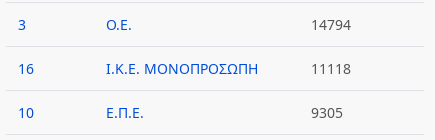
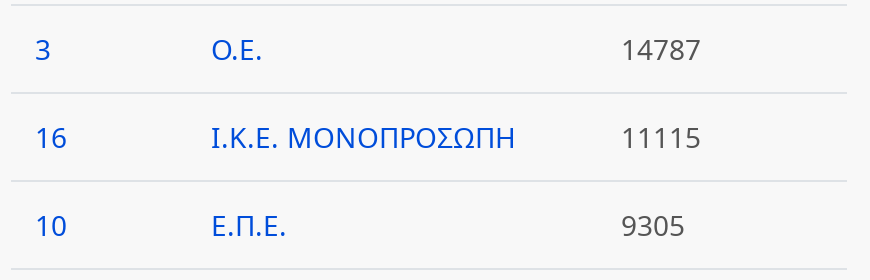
[311,15,351,34] 14794 -> [621,30,701,68] 14787
[311,59,351,78] 11118 -> [621,118,701,156] 11115

